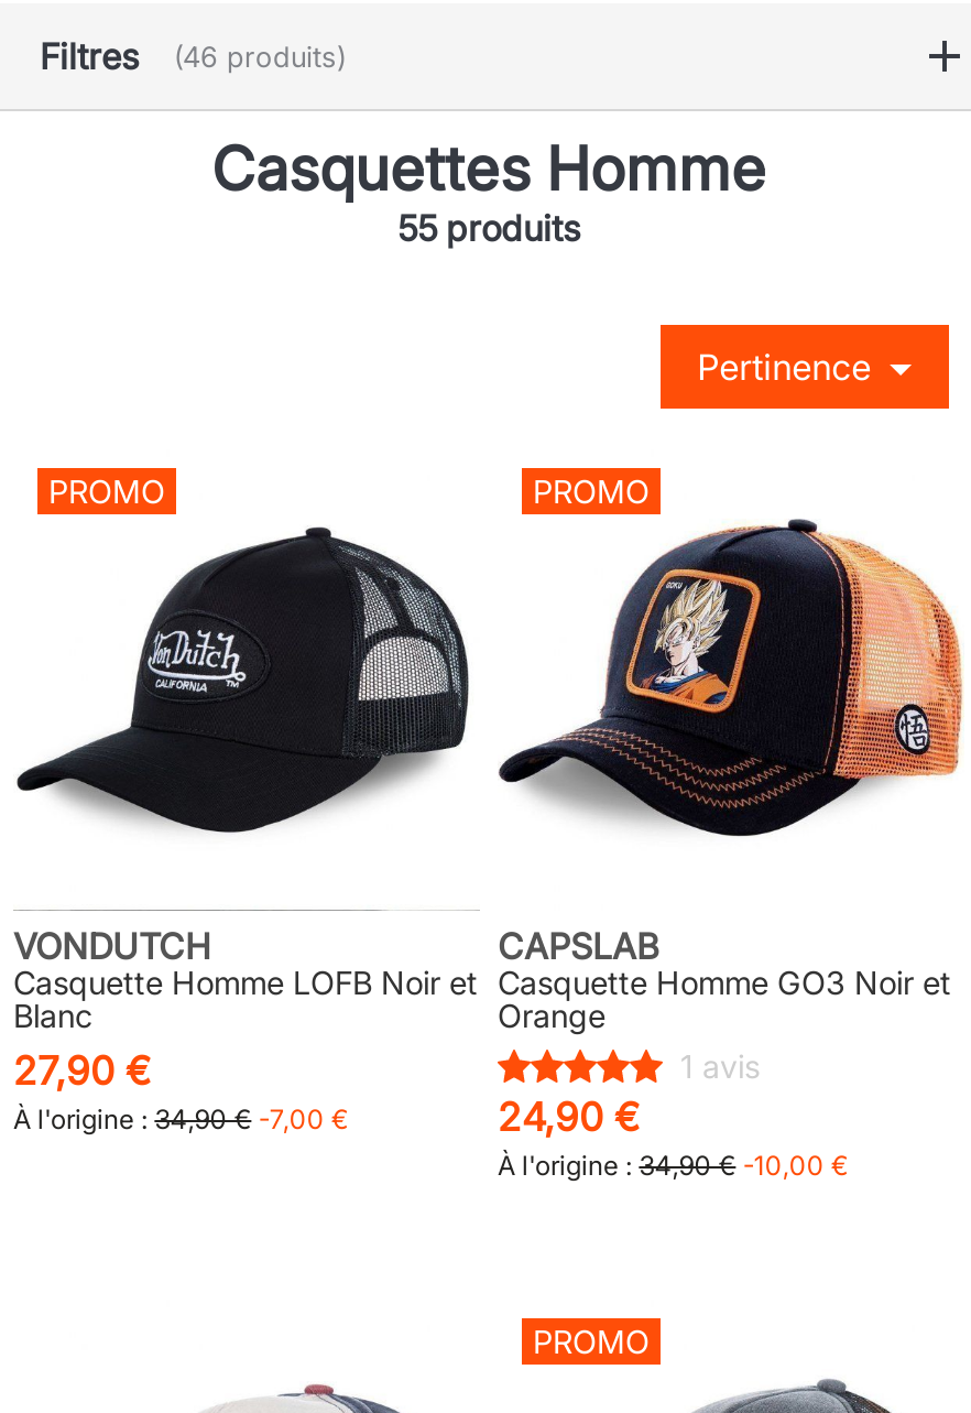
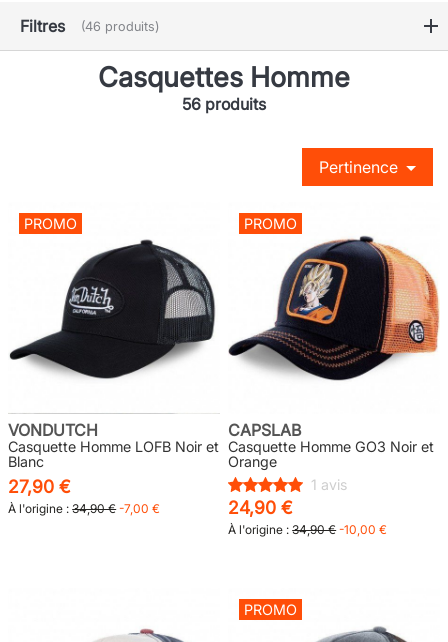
[397,206,580,250] 55 produits -> [182,94,266,114] 56 produits

